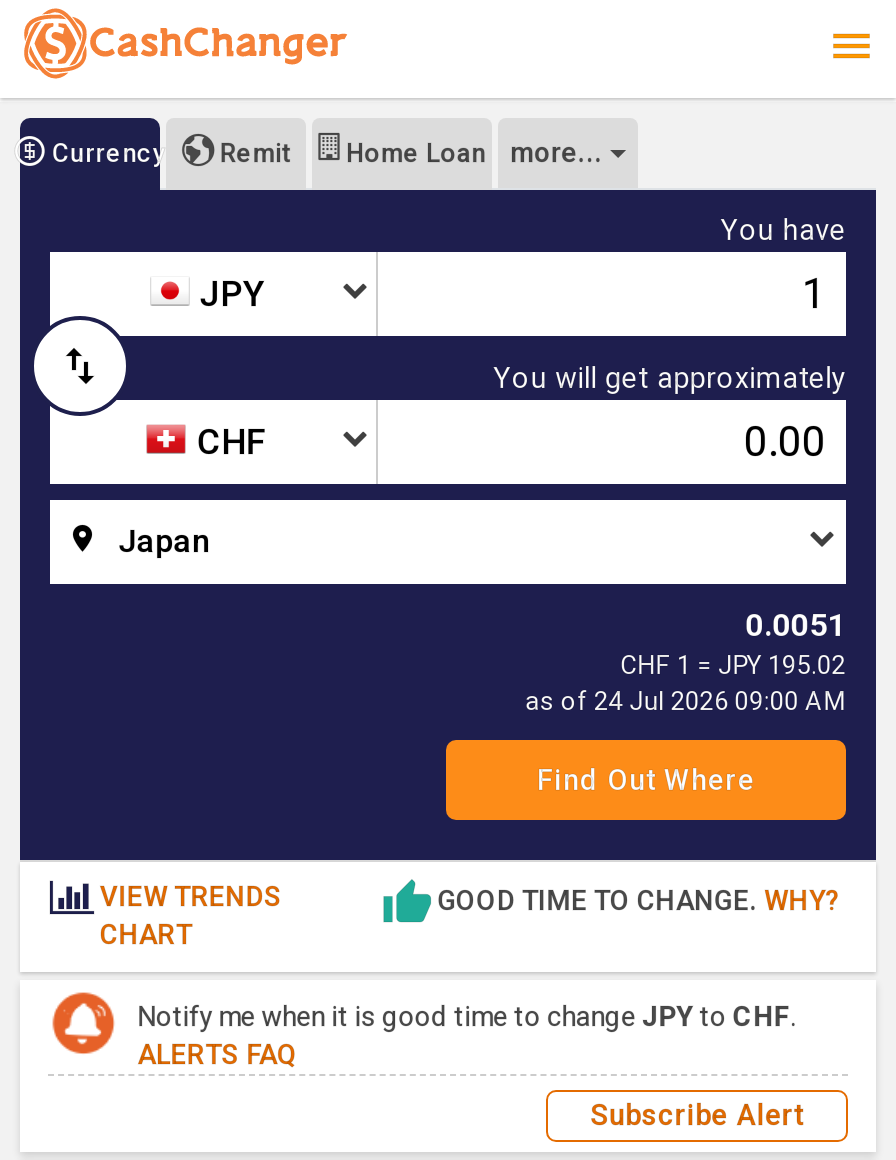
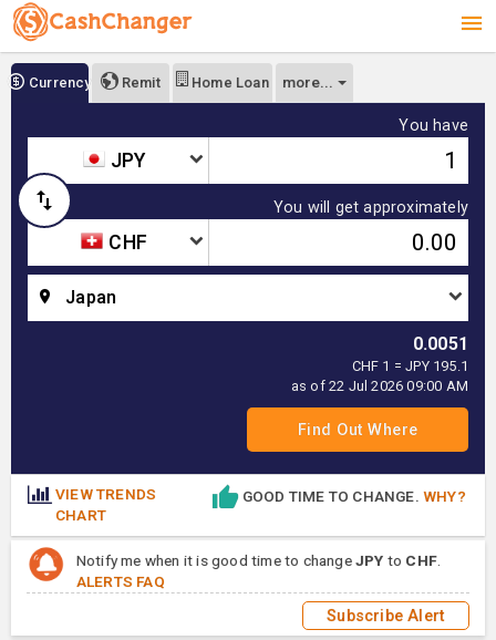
[621,650,846,680] CHF 1 = JPY 195.02 -> [352,358,468,374] CHF 1 = JPY 195.1
[526,686,846,716] as of 24 Jul 2026 09:00 AM -> [291,378,468,394] as of 22 Jul 2026 09:00 AM

